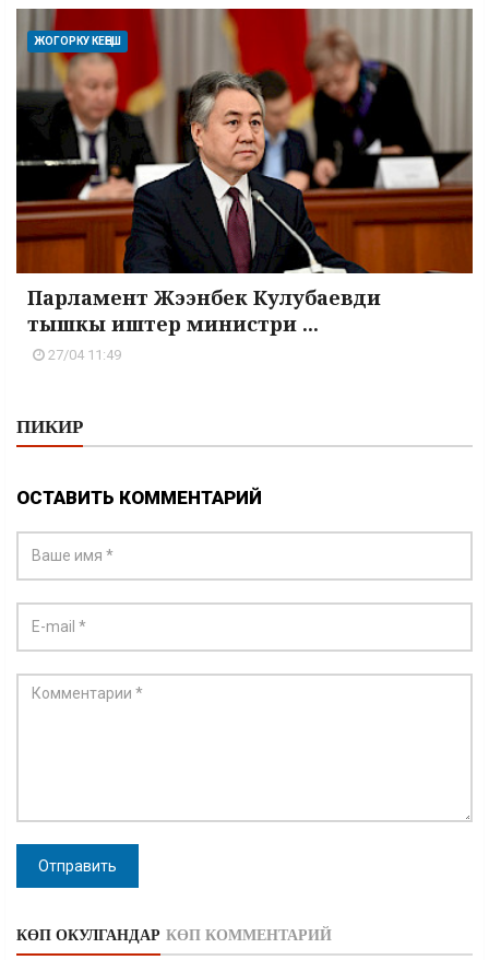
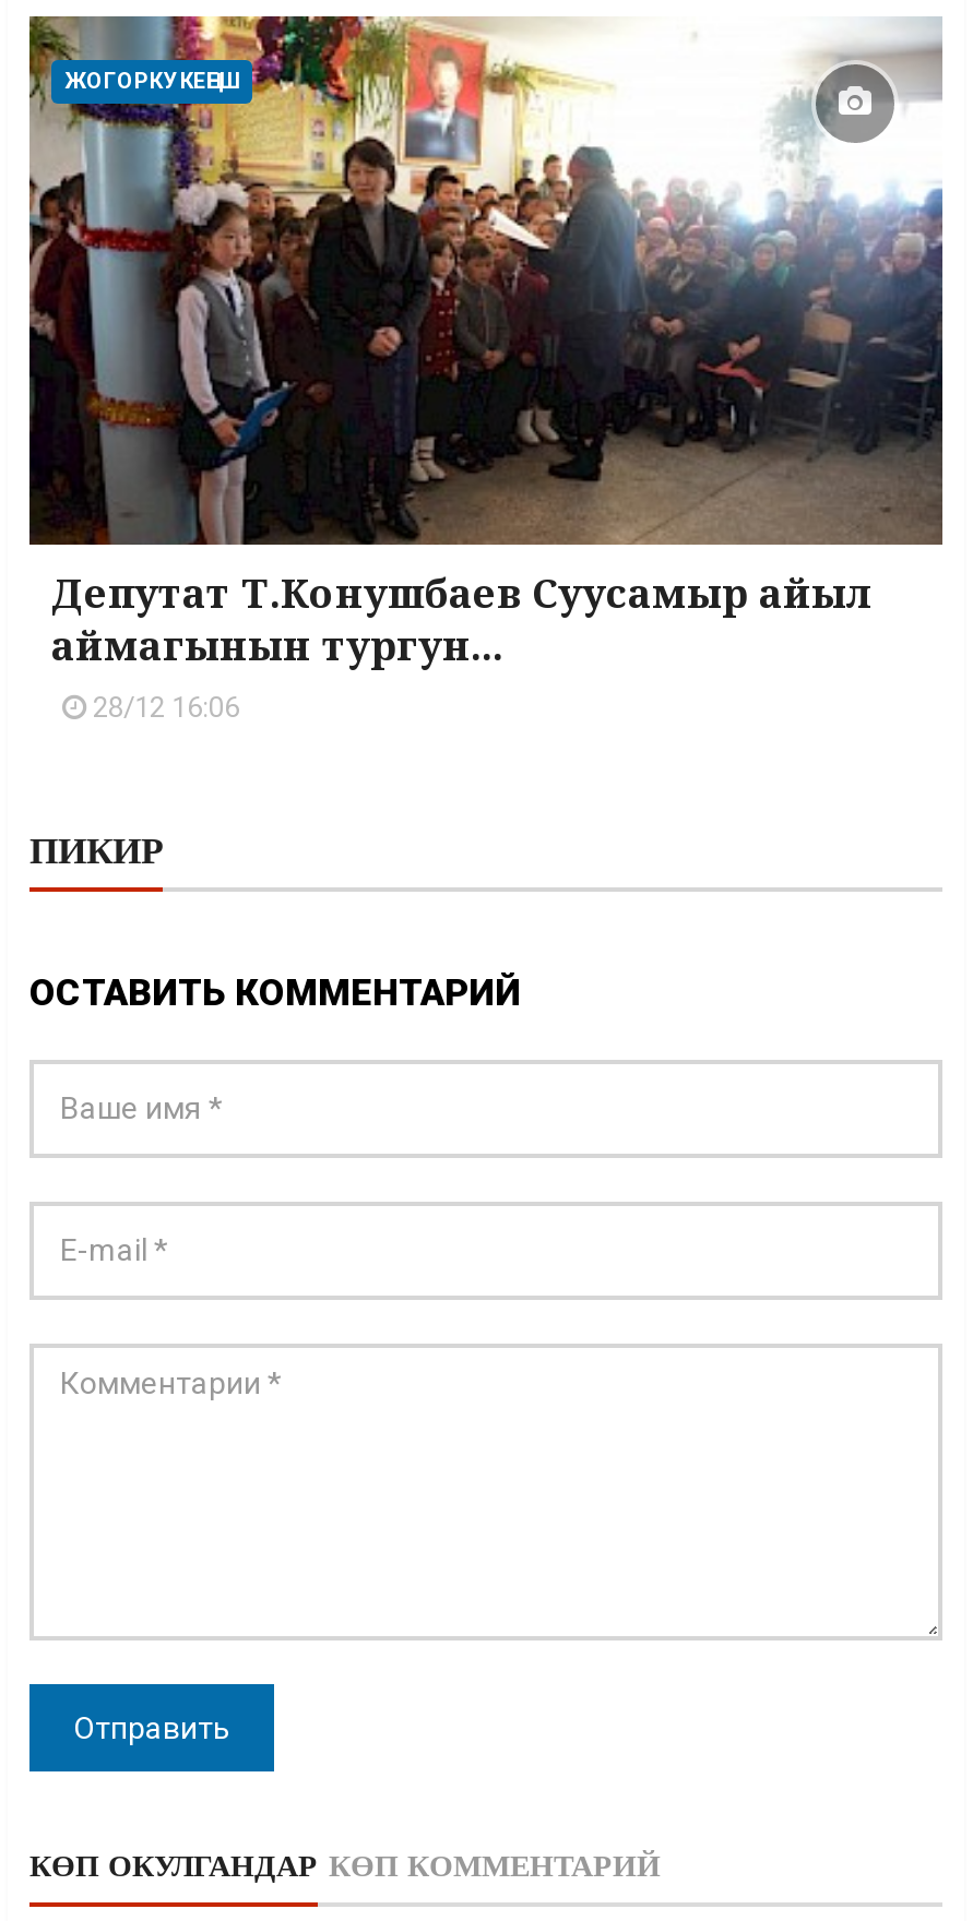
[15,8,474,363] [image] | Парламент Жээнбек Кулубаевди | тышкы иштер министри ... | 27/04 11:49 -> [27,14,945,723] [image] | Депутат Т.Конушбаев Суусамыр айыл | аймагынын тургун... | 28/12 16:06

